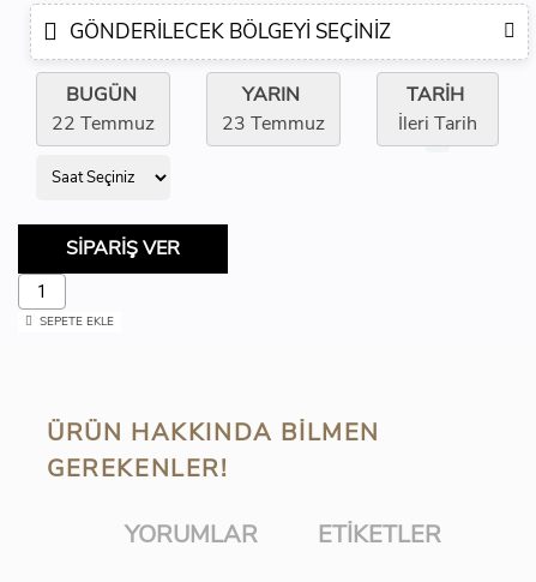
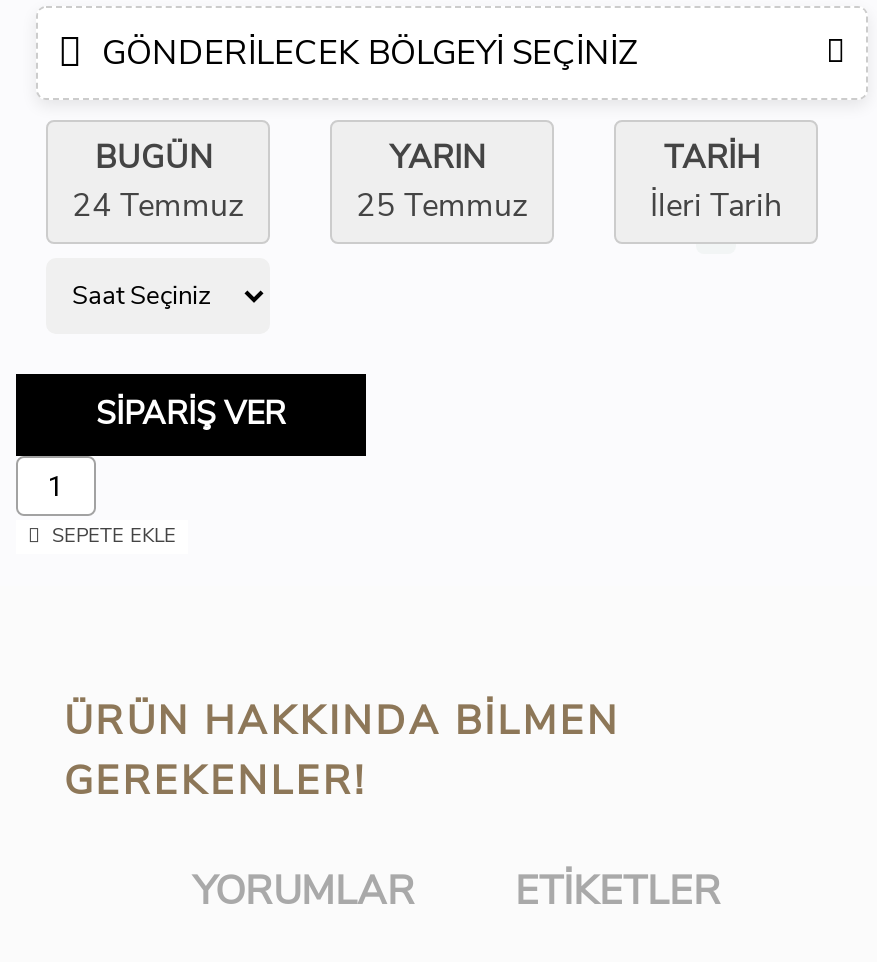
[52,110,155,137] 22 Temmuz -> [72,184,244,228] 24 Temmuz
[222,110,325,137] 23 Temmuz -> [356,184,528,228] 25 Temmuz

